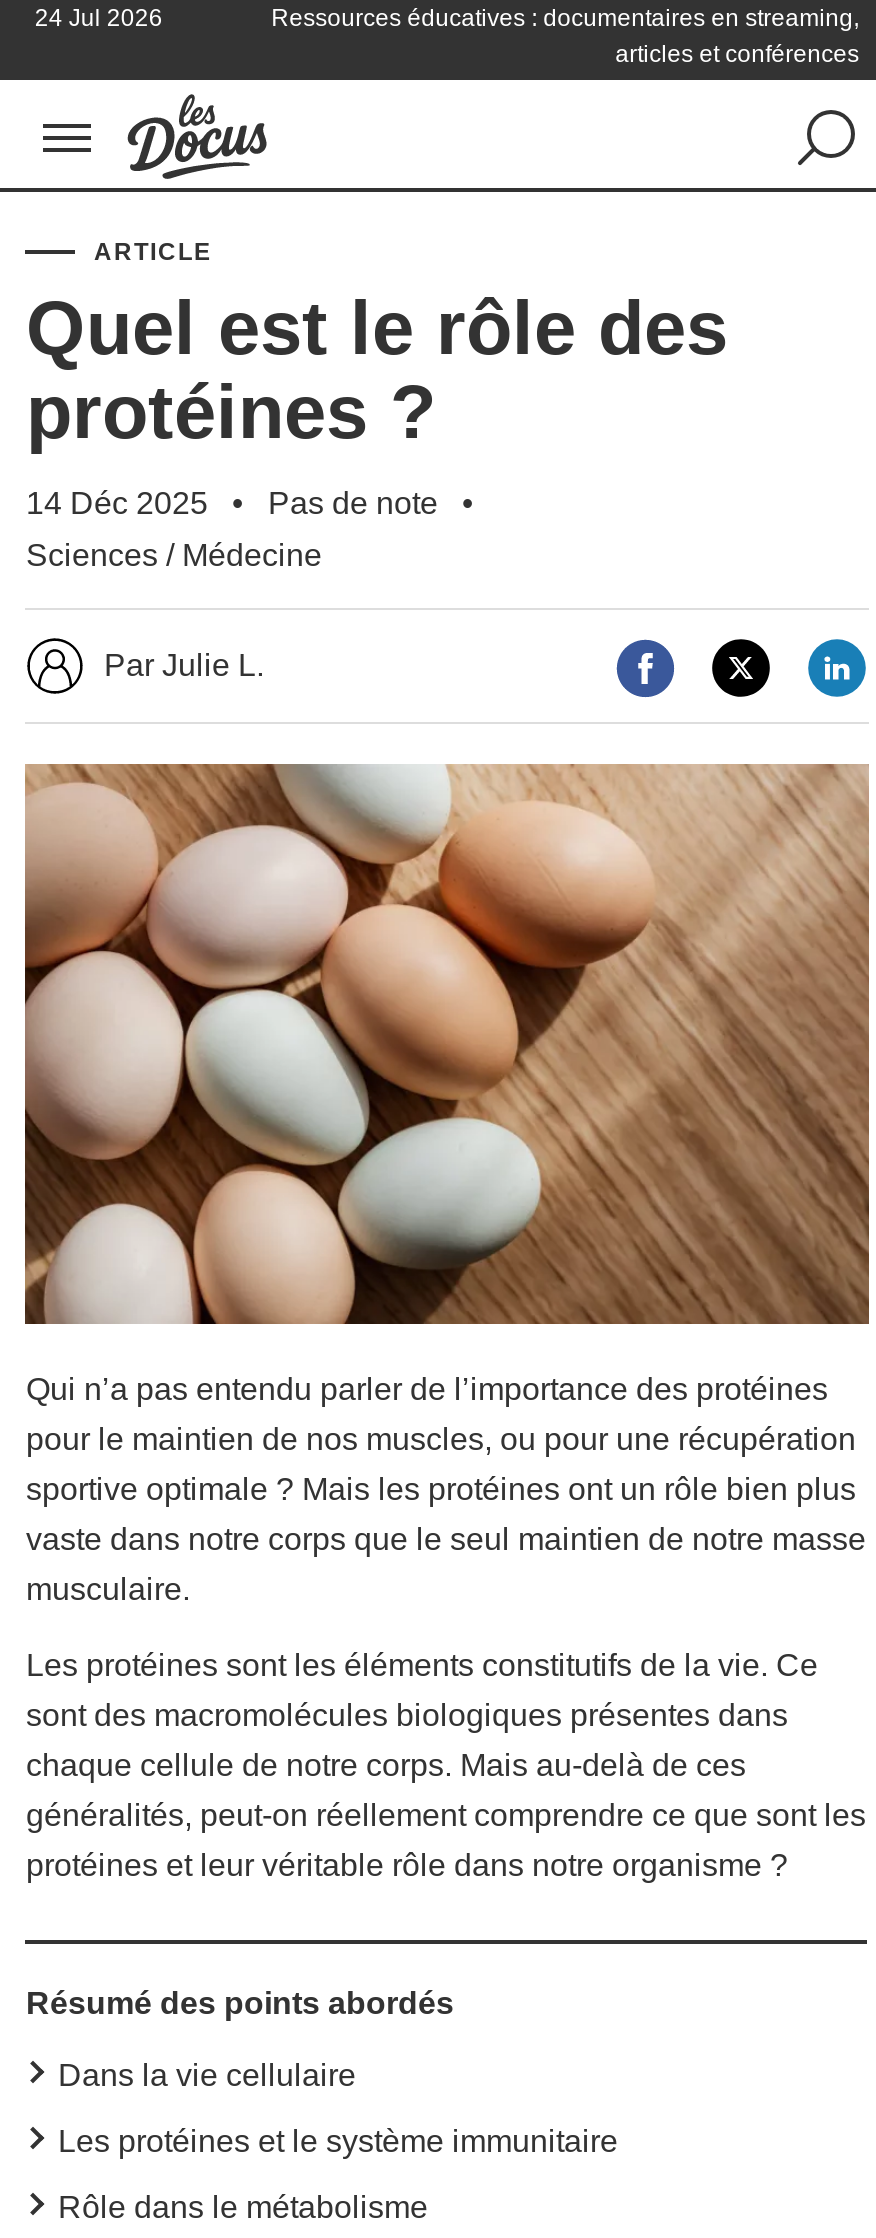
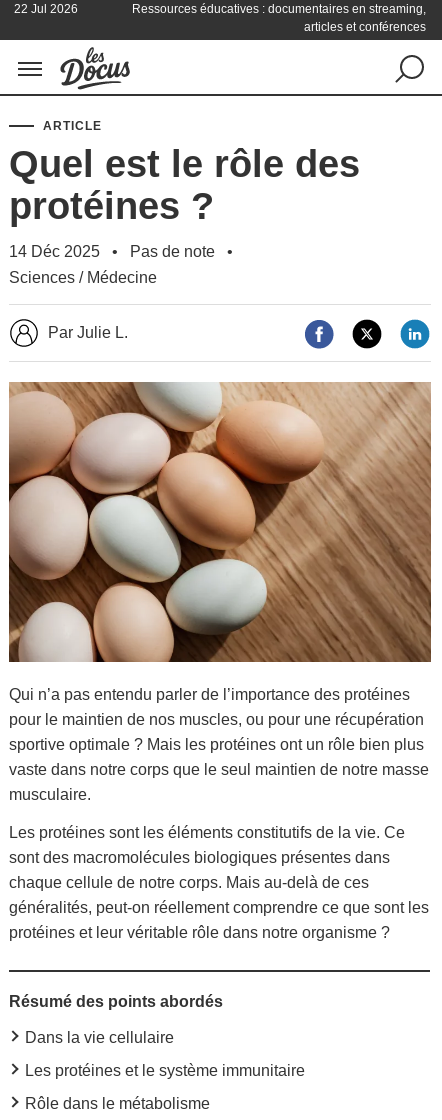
[35,4,163,32] 24 Jul 2026 -> [14,2,78,16] 22 Jul 2026

